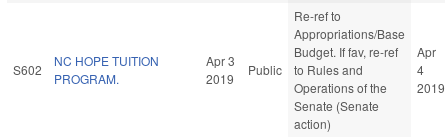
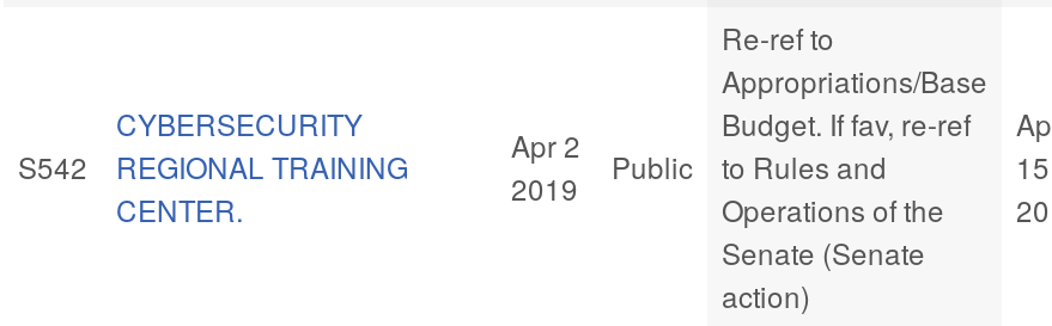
[54,52,159,87] NC HOPE TUITION | PROGRAM. -> [116,102,408,229] CYBERSECURITY | REGIONAL TRAINING | CENTER.
[206,52,235,69] Apr 3 -> [511,123,580,164] Apr 2
[13,61,42,78] S602 -> [18,145,87,186] S542
[417,61,424,78] 4 -> [1016,145,1050,186] 15

